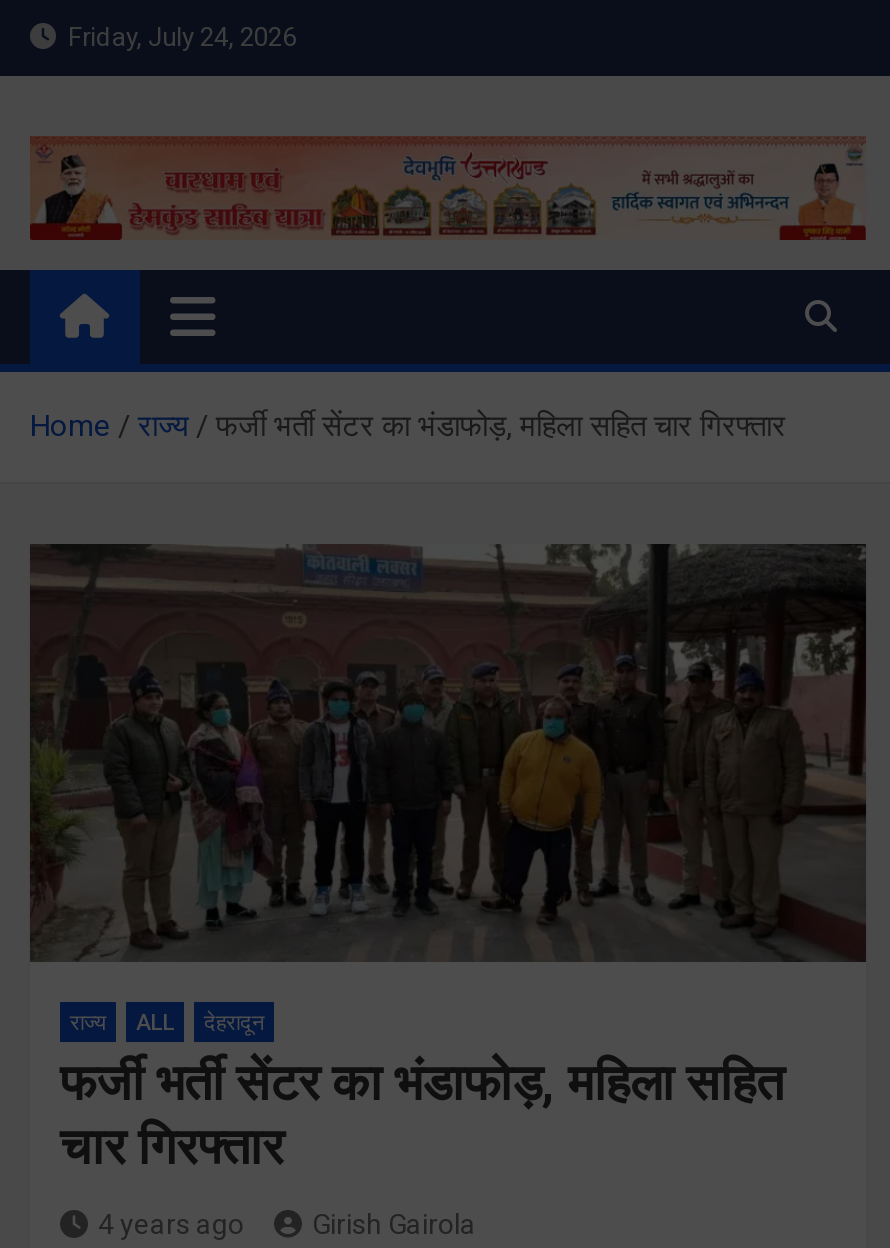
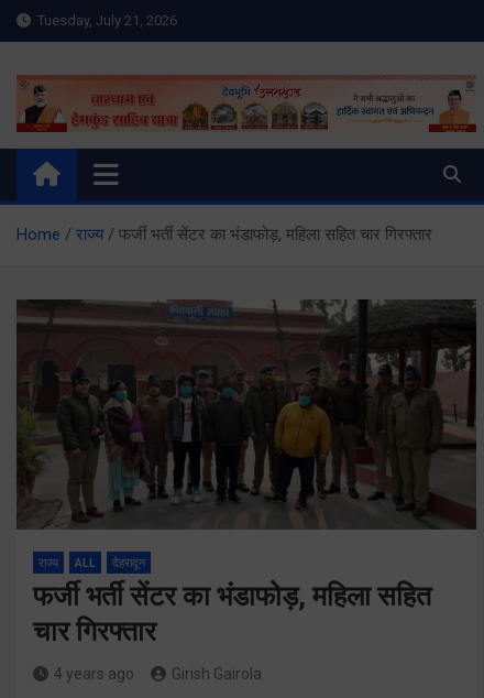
[56,22,296,52] Friday, July 24, 2026 -> [31,12,177,29] Tuesday, July 21, 2026

